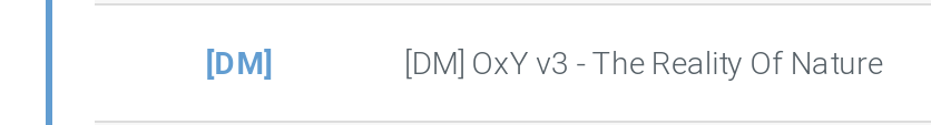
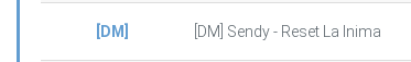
[405,45,884,80] [DM] OxY v3 - The Reality Of Nature -> [194,23,381,40] [DM] Sendy - Reset La Inima

